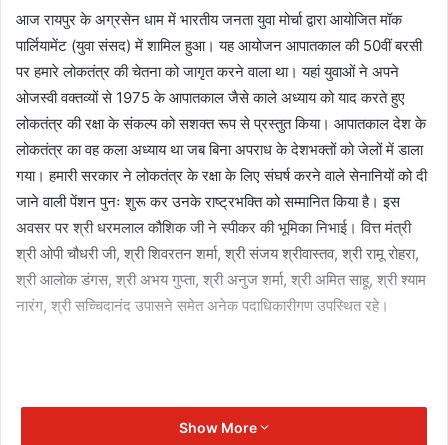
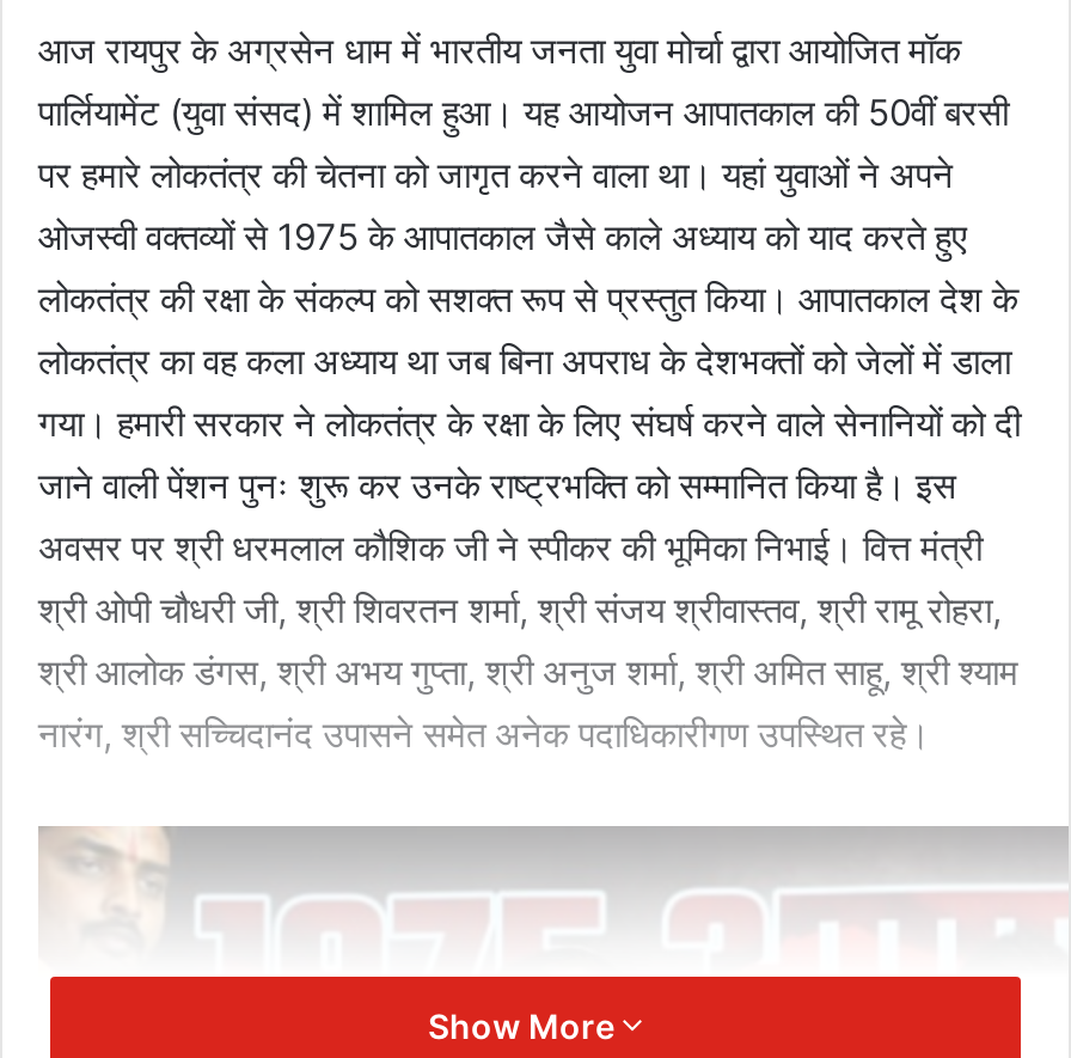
none -> [38,826,1064,922] [image]

